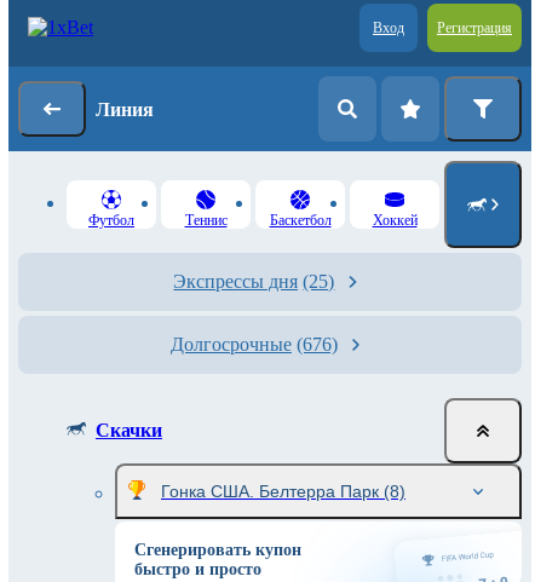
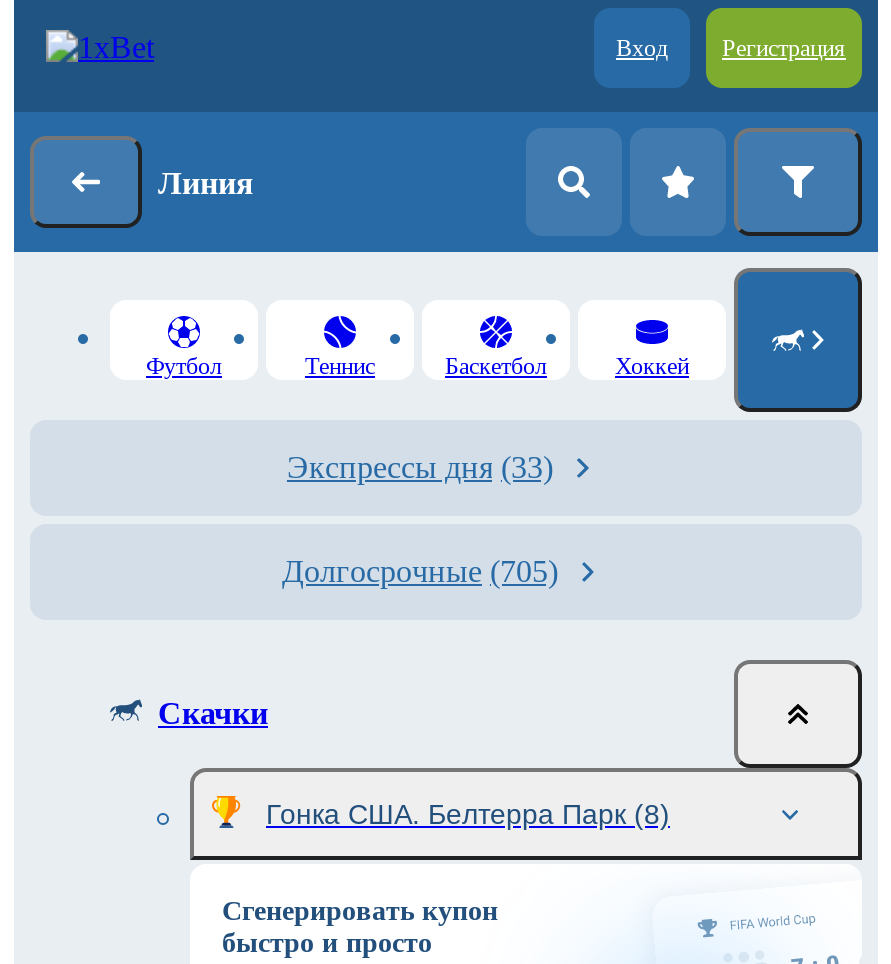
[174,271,335,292] Экспрессы дня (25) -> [287,450,553,484] Экспрессы дня (33)
[171,334,338,355] Долгосрочные (676) -> [282,554,558,588] Долгосрочные (705)

